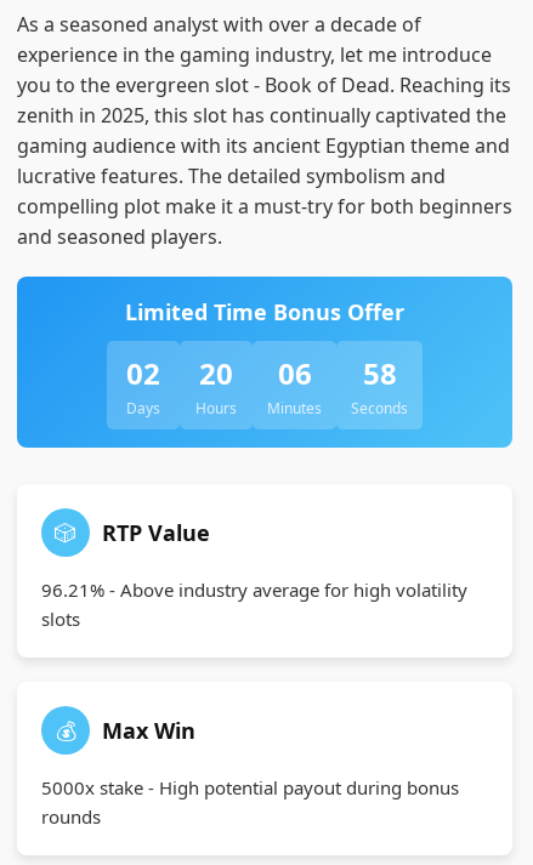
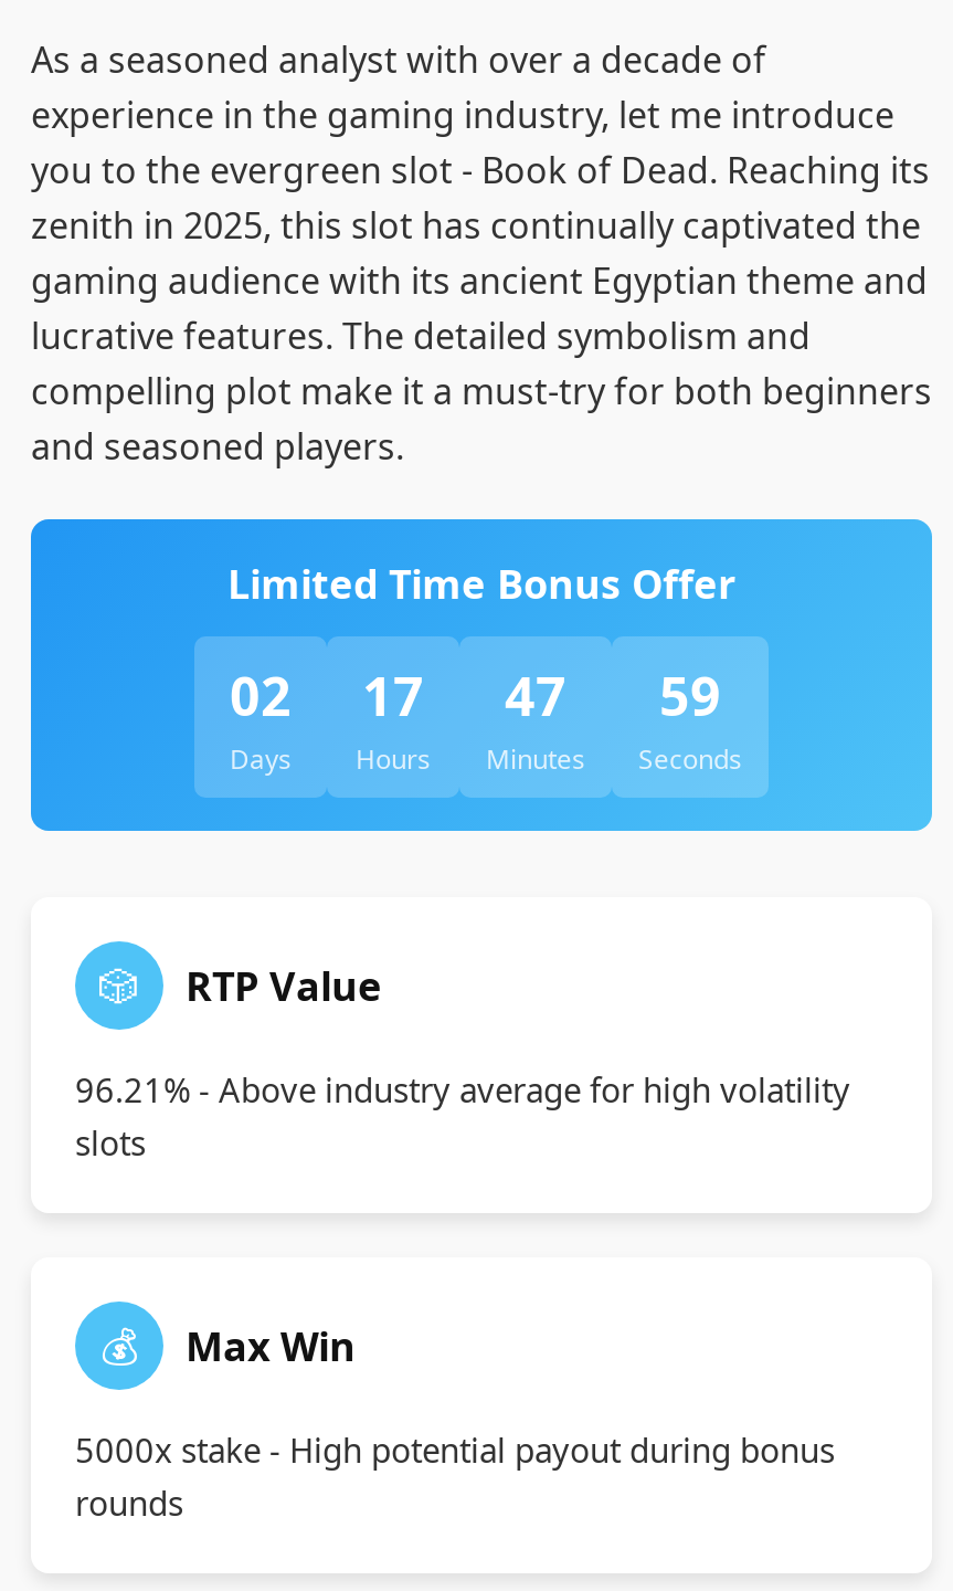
[199,353,233,393] 20 -> [362,658,424,731] 17
[277,353,311,393] 06 -> [505,658,566,731] 47

